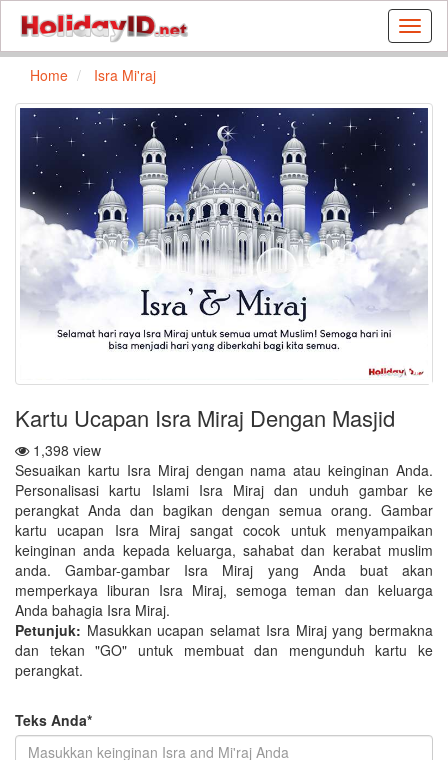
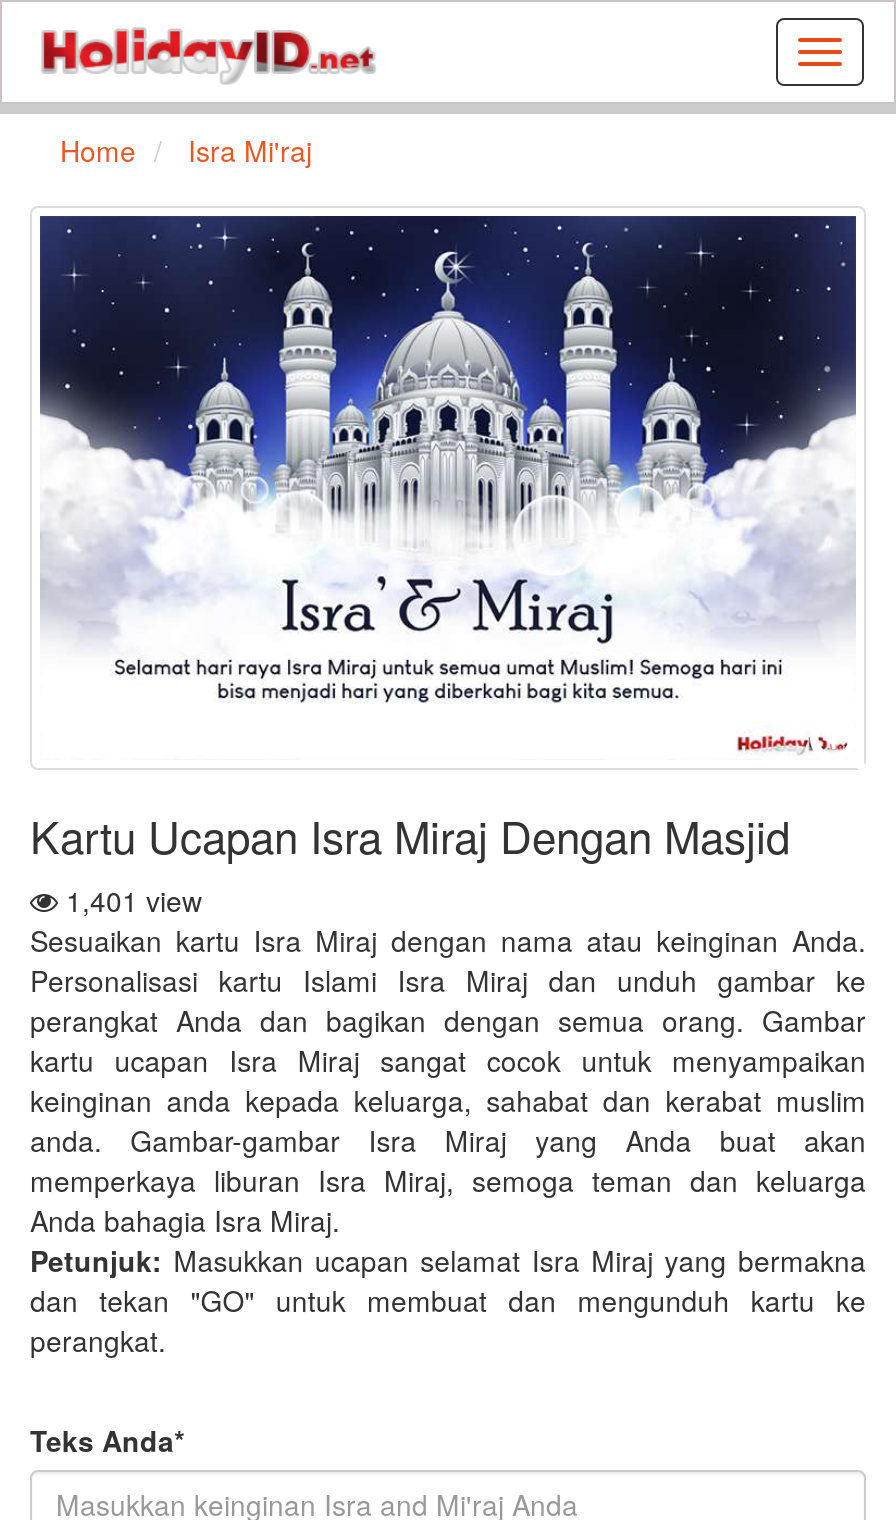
[29,440,101,460] 1,398 view -> [58,880,202,920] 1,401 view

